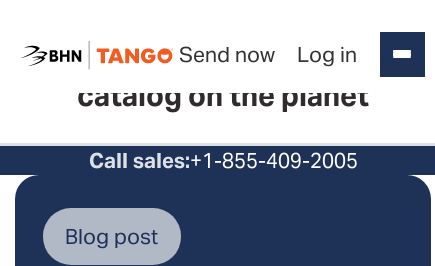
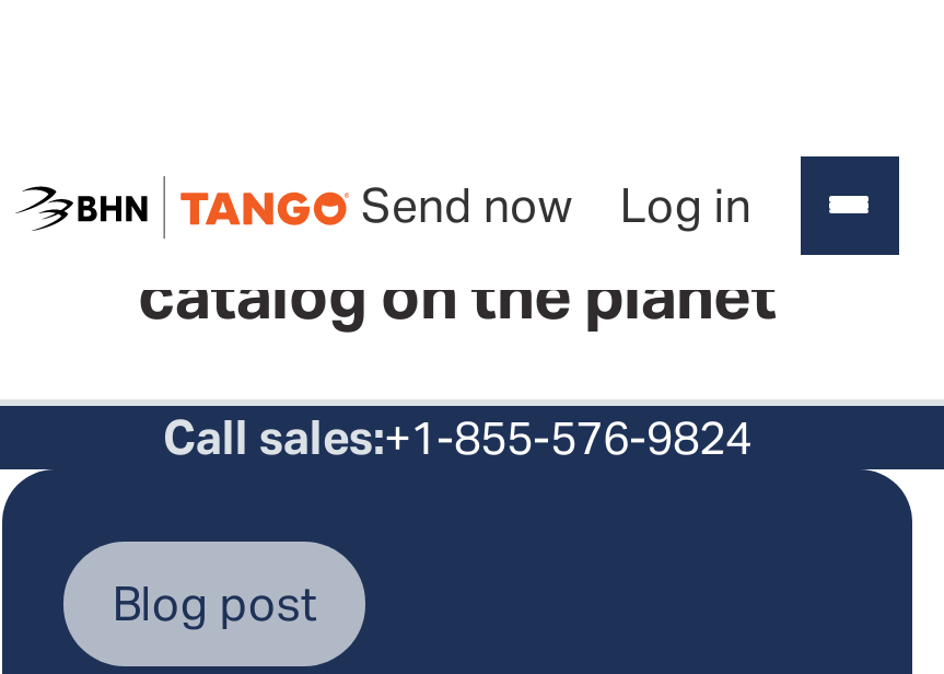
[88,147,357,174] Call sales:+1-855-409-2005 -> [163,409,751,468] Call sales:+1-855-576-9824

